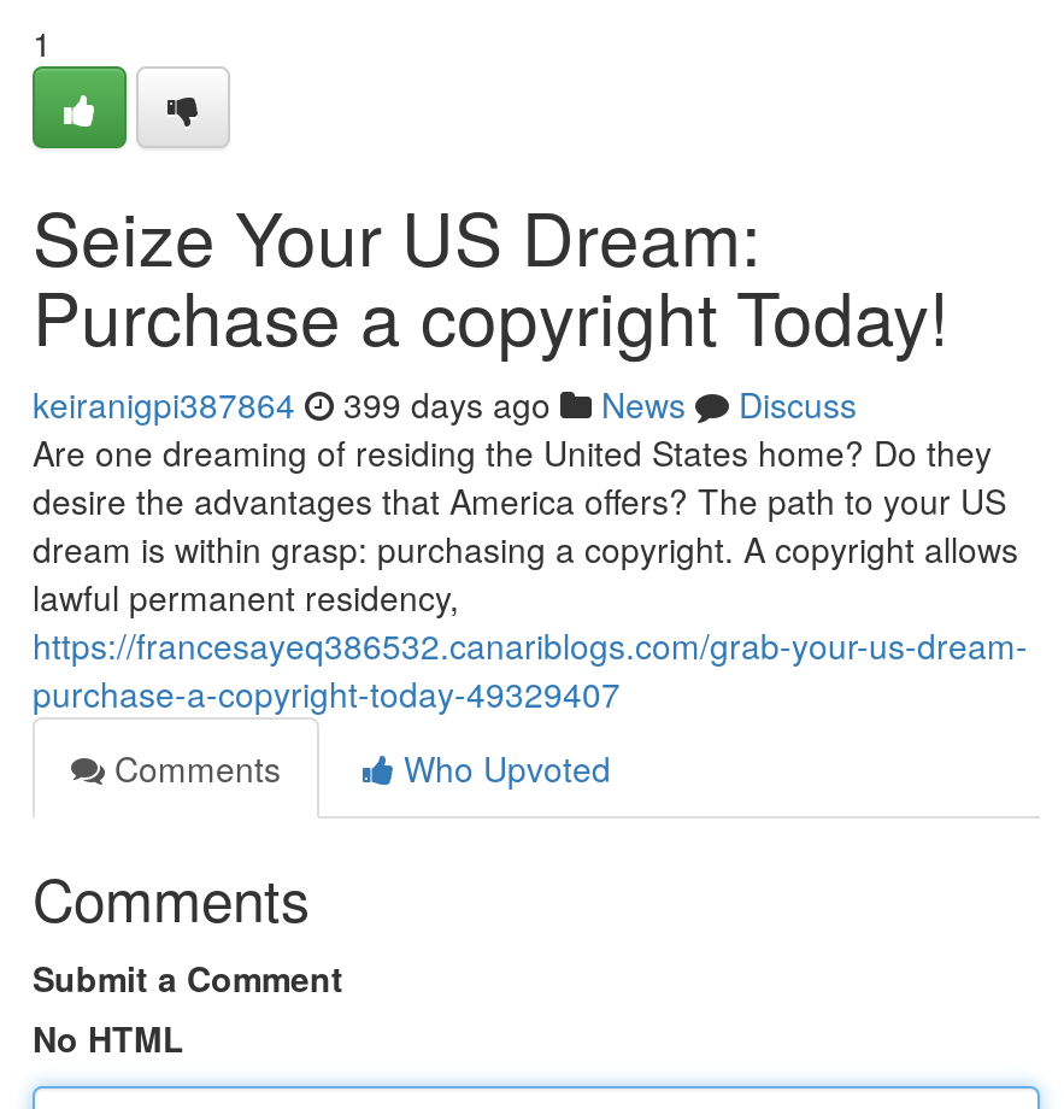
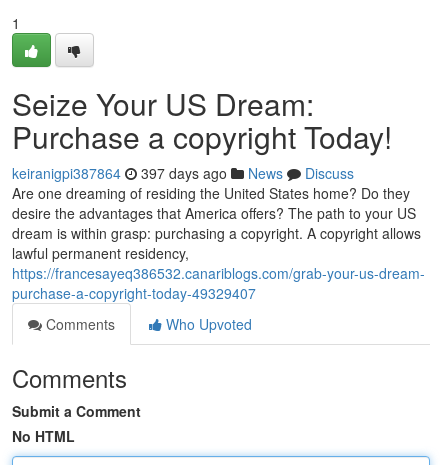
[33,380,857,428] keiranigpi387864 399 days ago News Discuss -> [12,163,354,183] keiranigpi387864 397 days ago News Discuss

